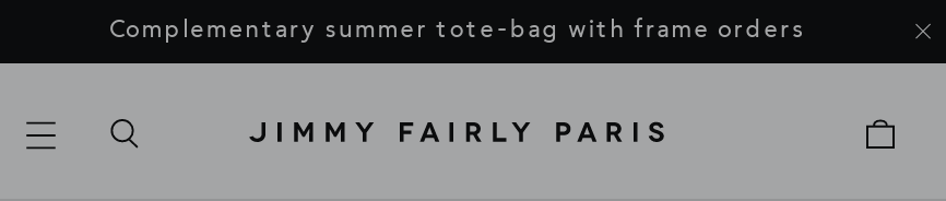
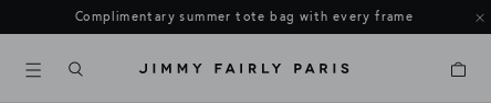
[109,11,806,44] Complementary summer tote-bag with frame orders -> [75,8,414,24] Complimentary summer tote bag with every frame

